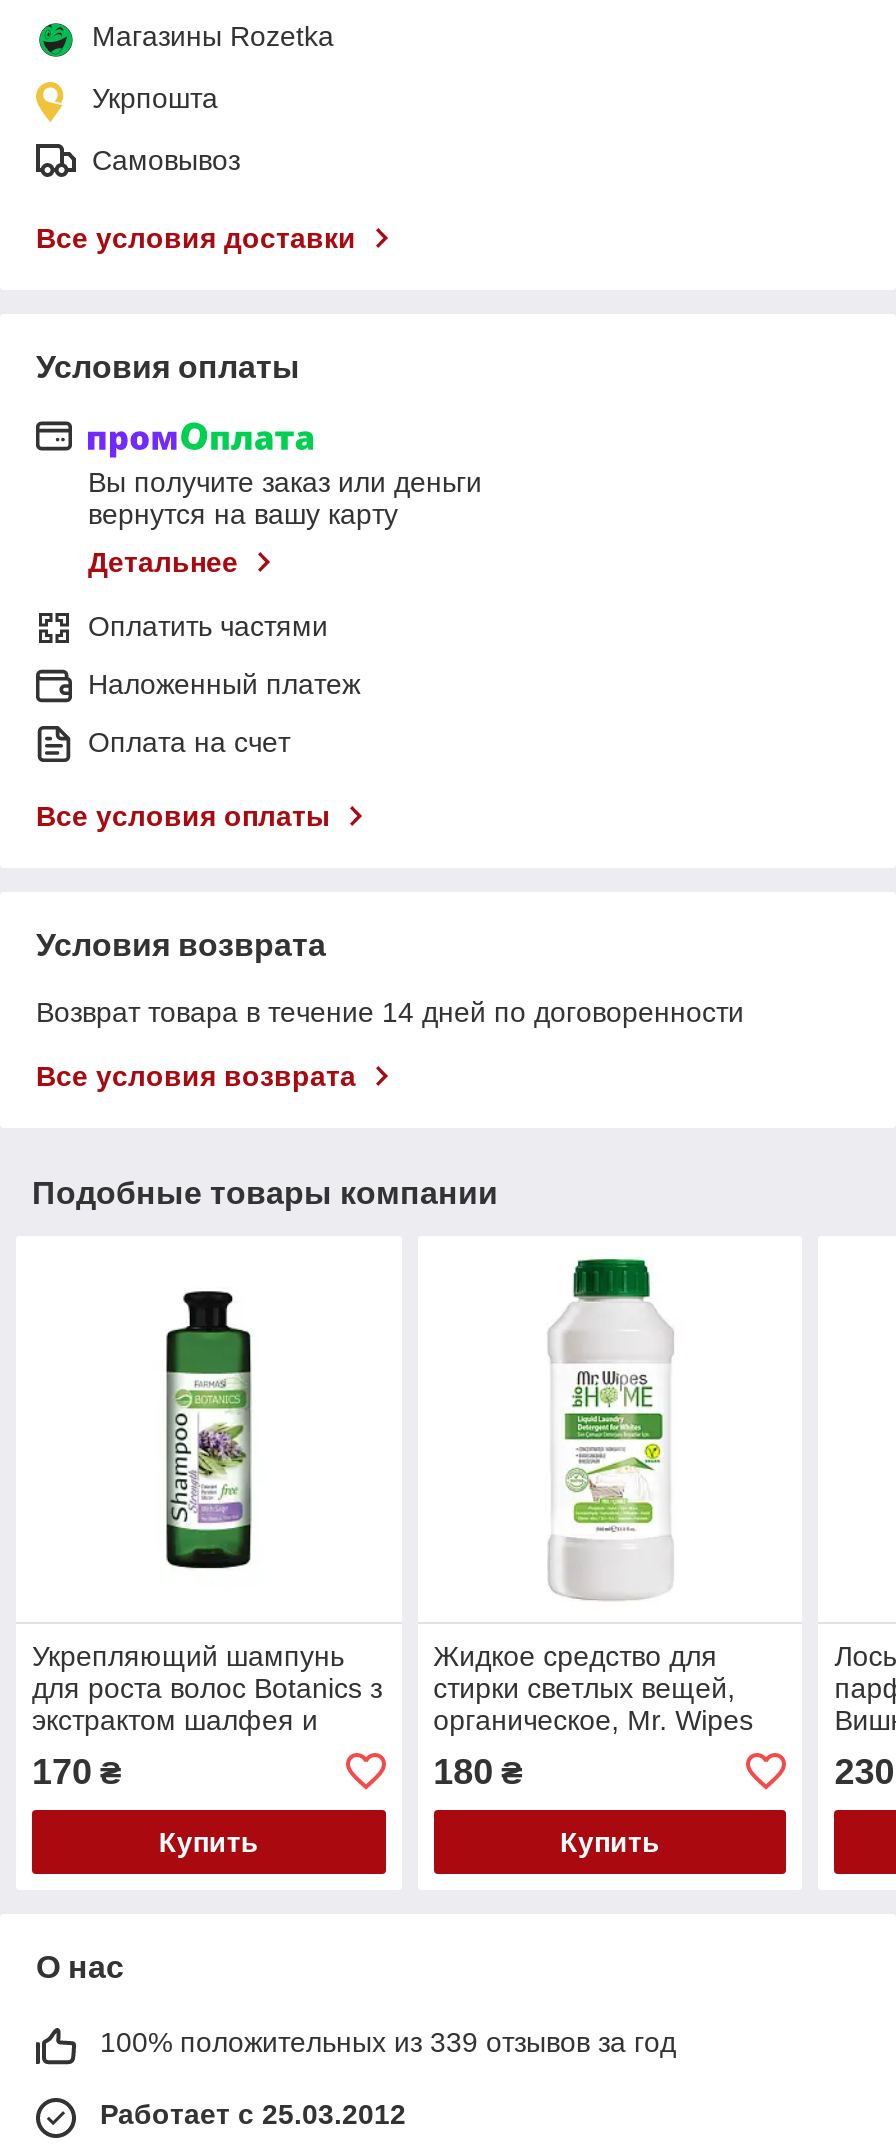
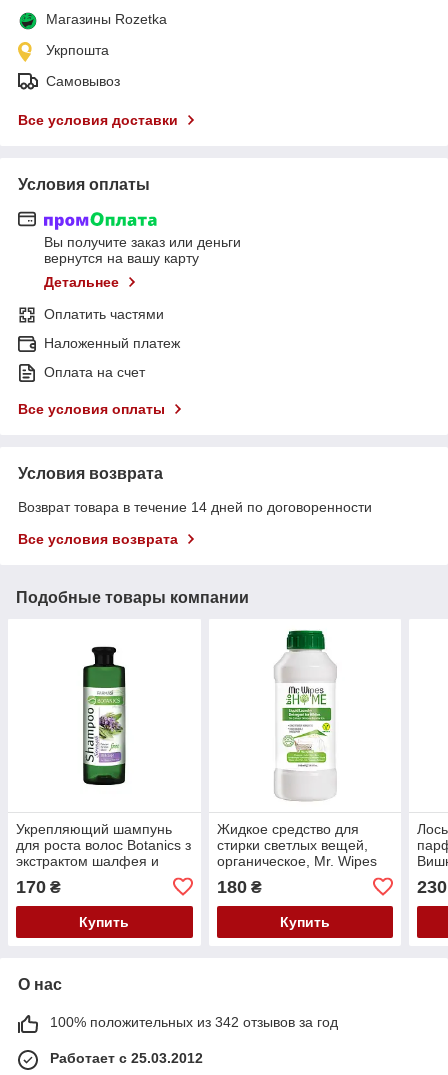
[100,2026,676,2058] 100% положительных из 339 отзывов за год -> [50,1014,338,1030] 100% положительных из 342 отзывов за год

